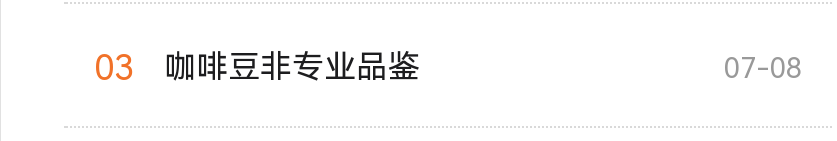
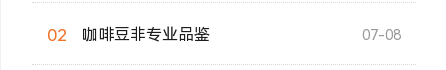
[94,40,420,90] 03 咖啡豆非专业品鉴 -> [47,21,210,46] 02 咖啡豆非专业品鉴

